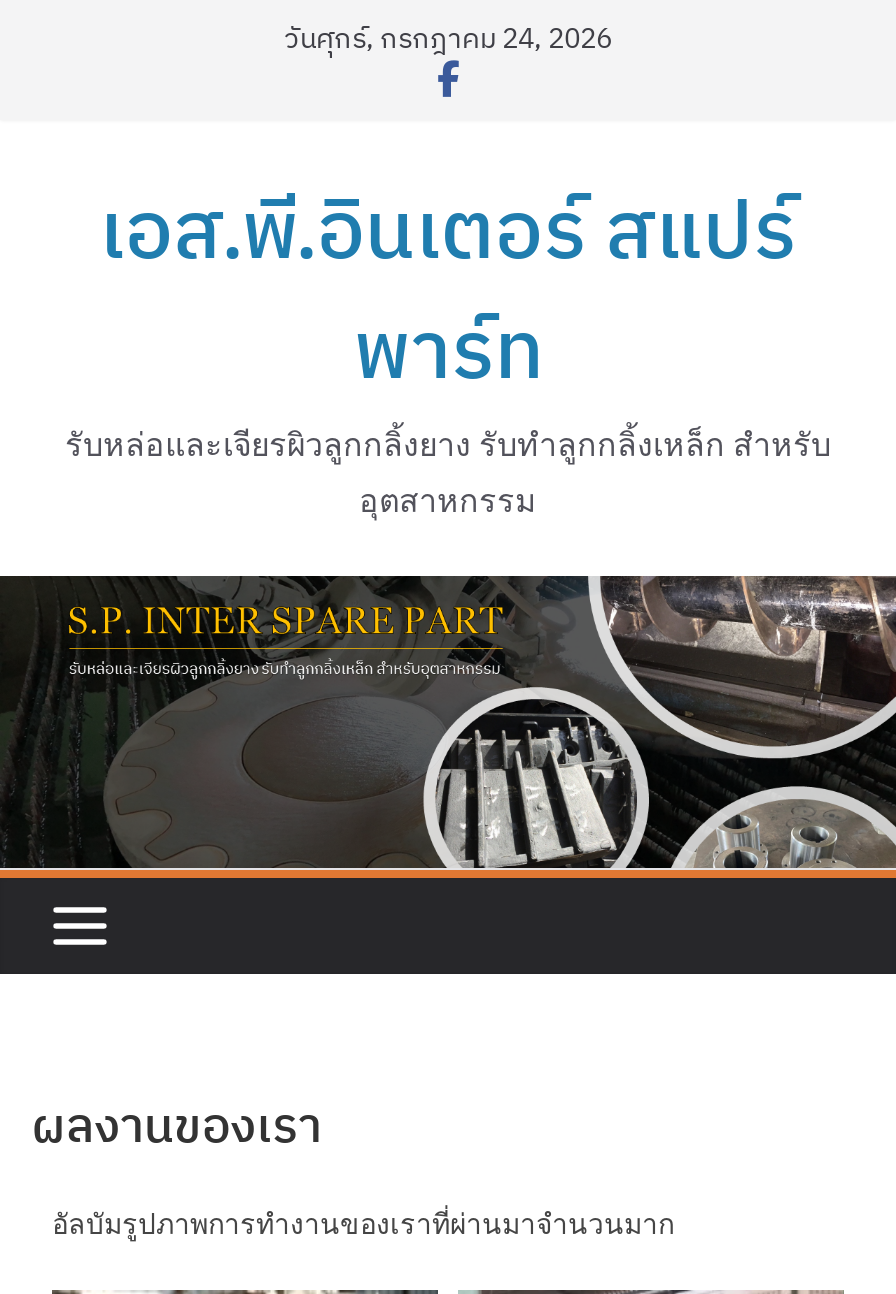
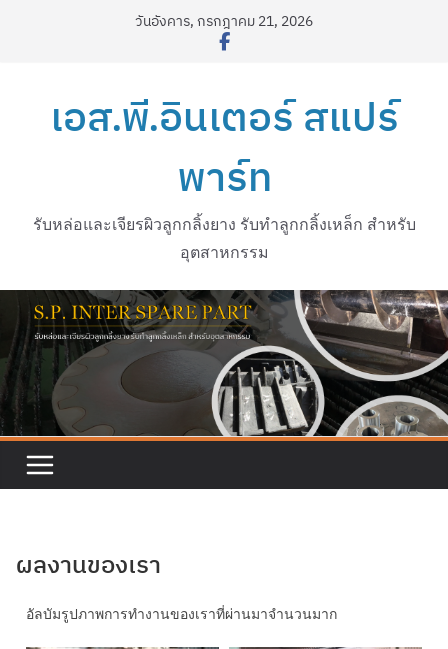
[284,20,612,56] วันศุกร์, กรกฎาคม 24, 2026 -> [135,12,313,30] วันอังคาร, กรกฎาคม 21, 2026

